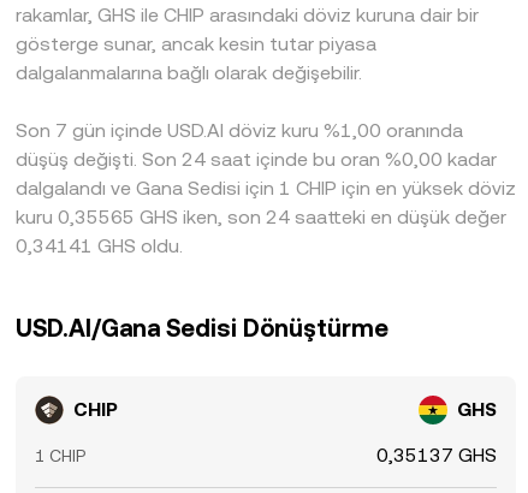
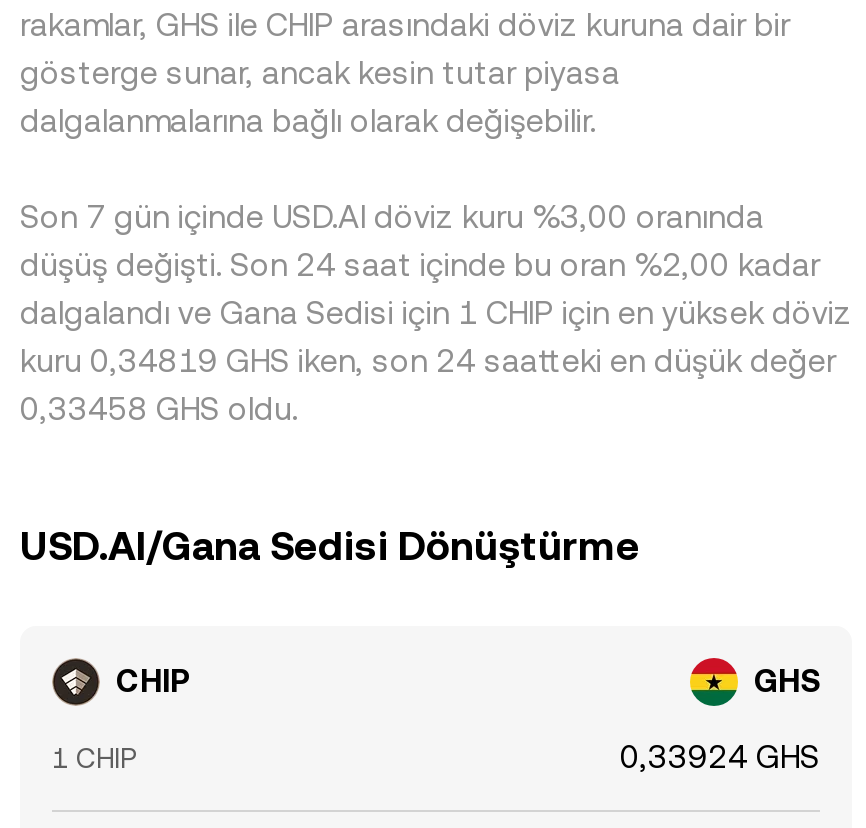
[16,119,463,142] Son 7 gün içinde USD.AI döviz kuru %1,00 oranında -> [20,198,764,236] Son 7 gün içinde USD.AI döviz kuru %3,00 oranında
[16,148,497,171] düşüş değişti. Son 24 saat içinde bu oran %0,00 kadar -> [20,246,820,284] düşüş değişti. Son 24 saat içinde bu oran %2,00 kadar
[16,206,506,228] kuru 0,35565 GHS iken, son 24 saatteki en düşük değer -> [20,342,836,380] kuru 0,34819 GHS iken, son 24 saatteki en düşük değer
[16,234,183,257] 0,34141 GHS oldu. -> [20,390,298,428] 0,33458 GHS oldu.
[376,444,497,467] 0,35137 GHS -> [620,738,820,776] 0,33924 GHS

